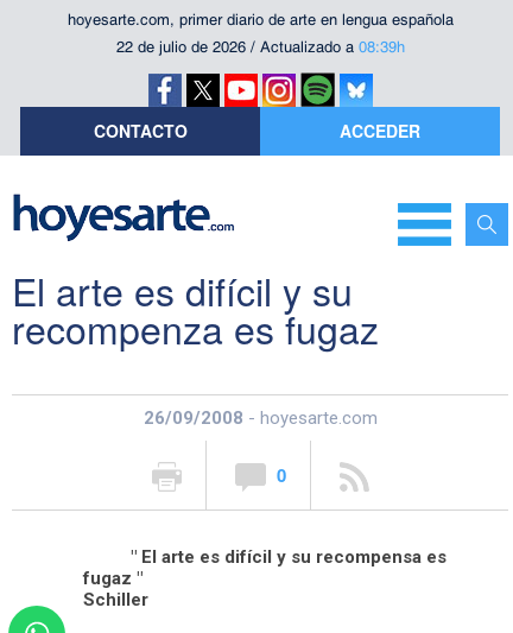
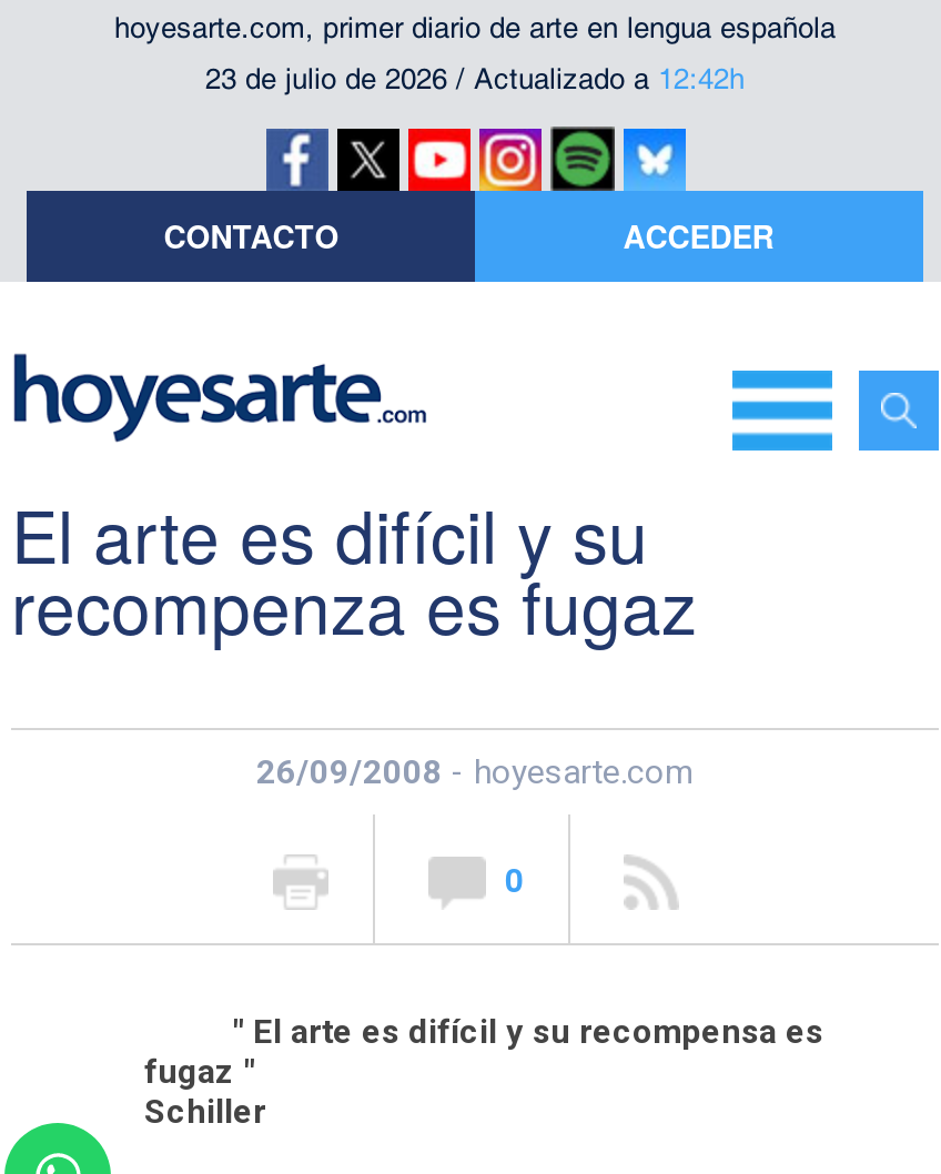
[116,38,404,56] 22 de julio de 2026 / Actualizado a 08:39h -> [205,62,745,95] 23 de julio de 2026 / Actualizado a 12:42h

